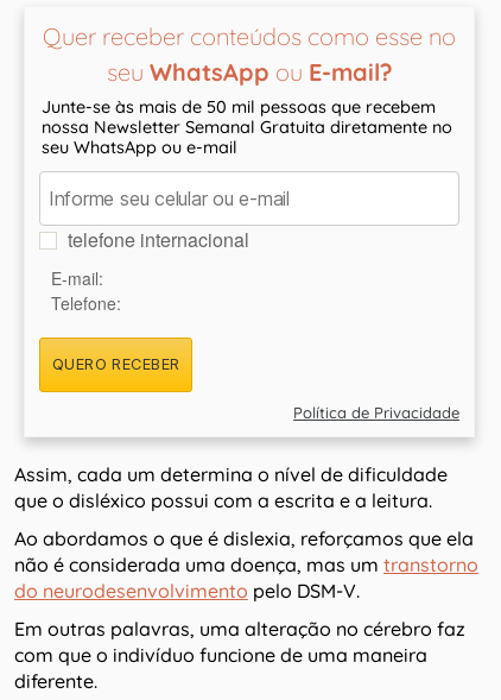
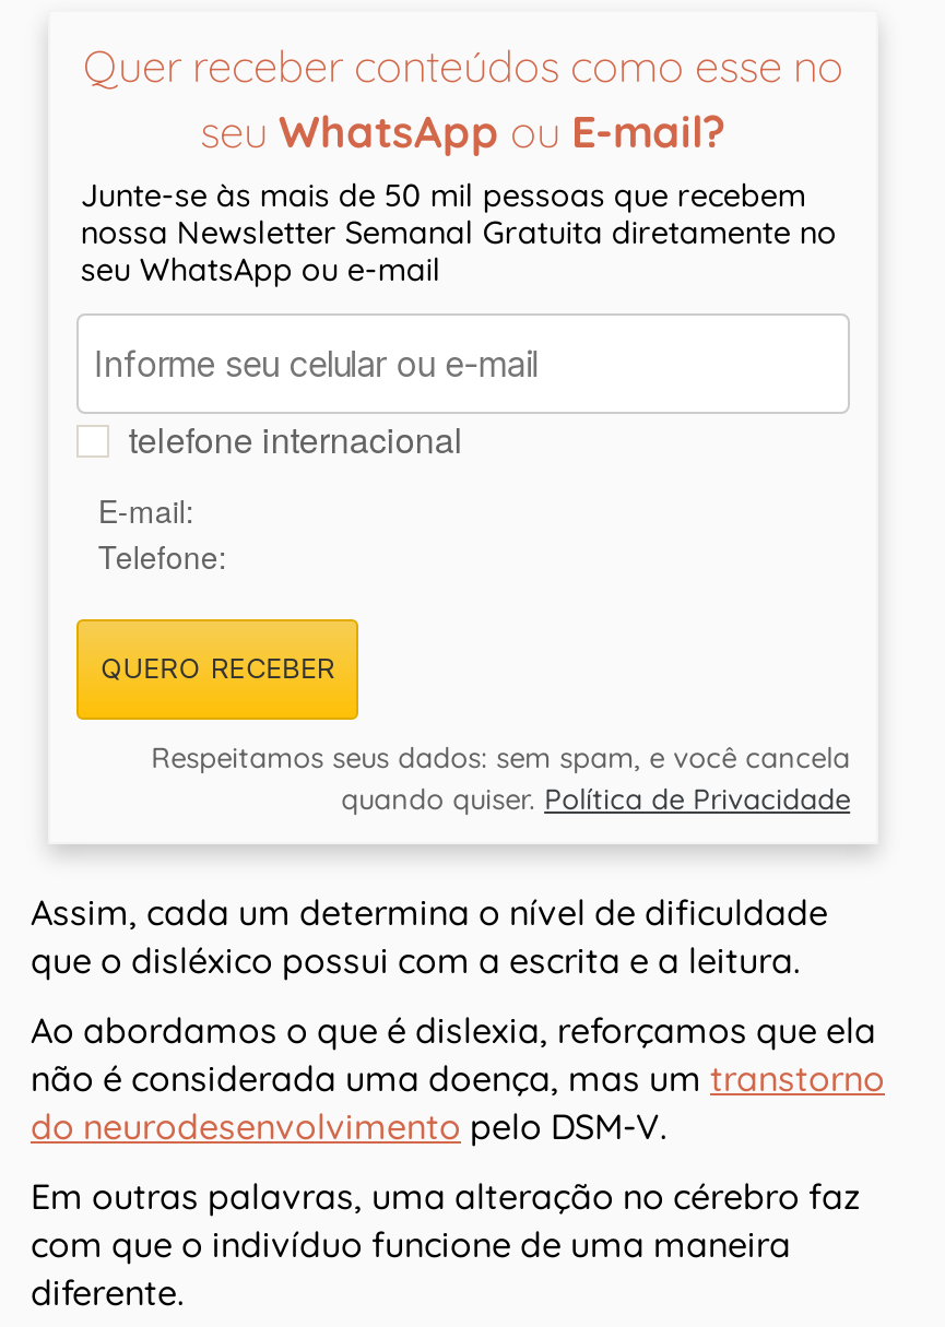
[293,403,460,422] Política de Privacidade -> [151,739,850,816] Respeitamos seus dados: sem spam, e você cancela | quando quiser. Política de Privacidade

